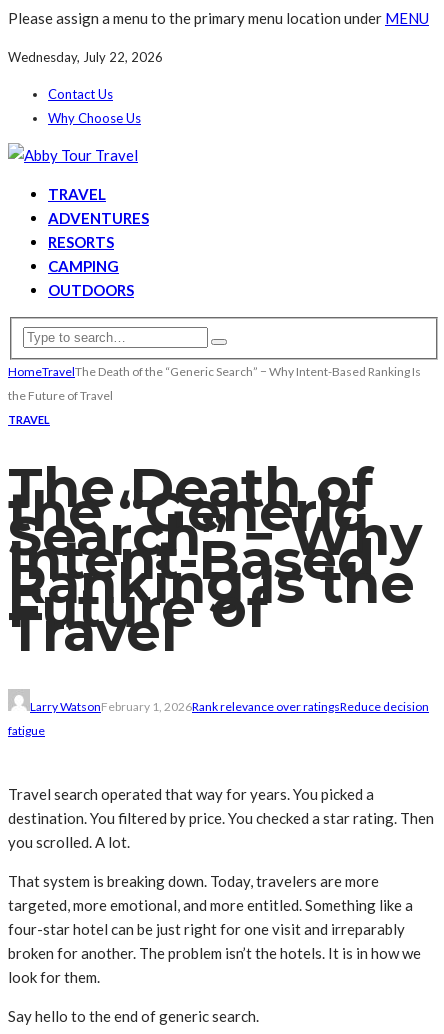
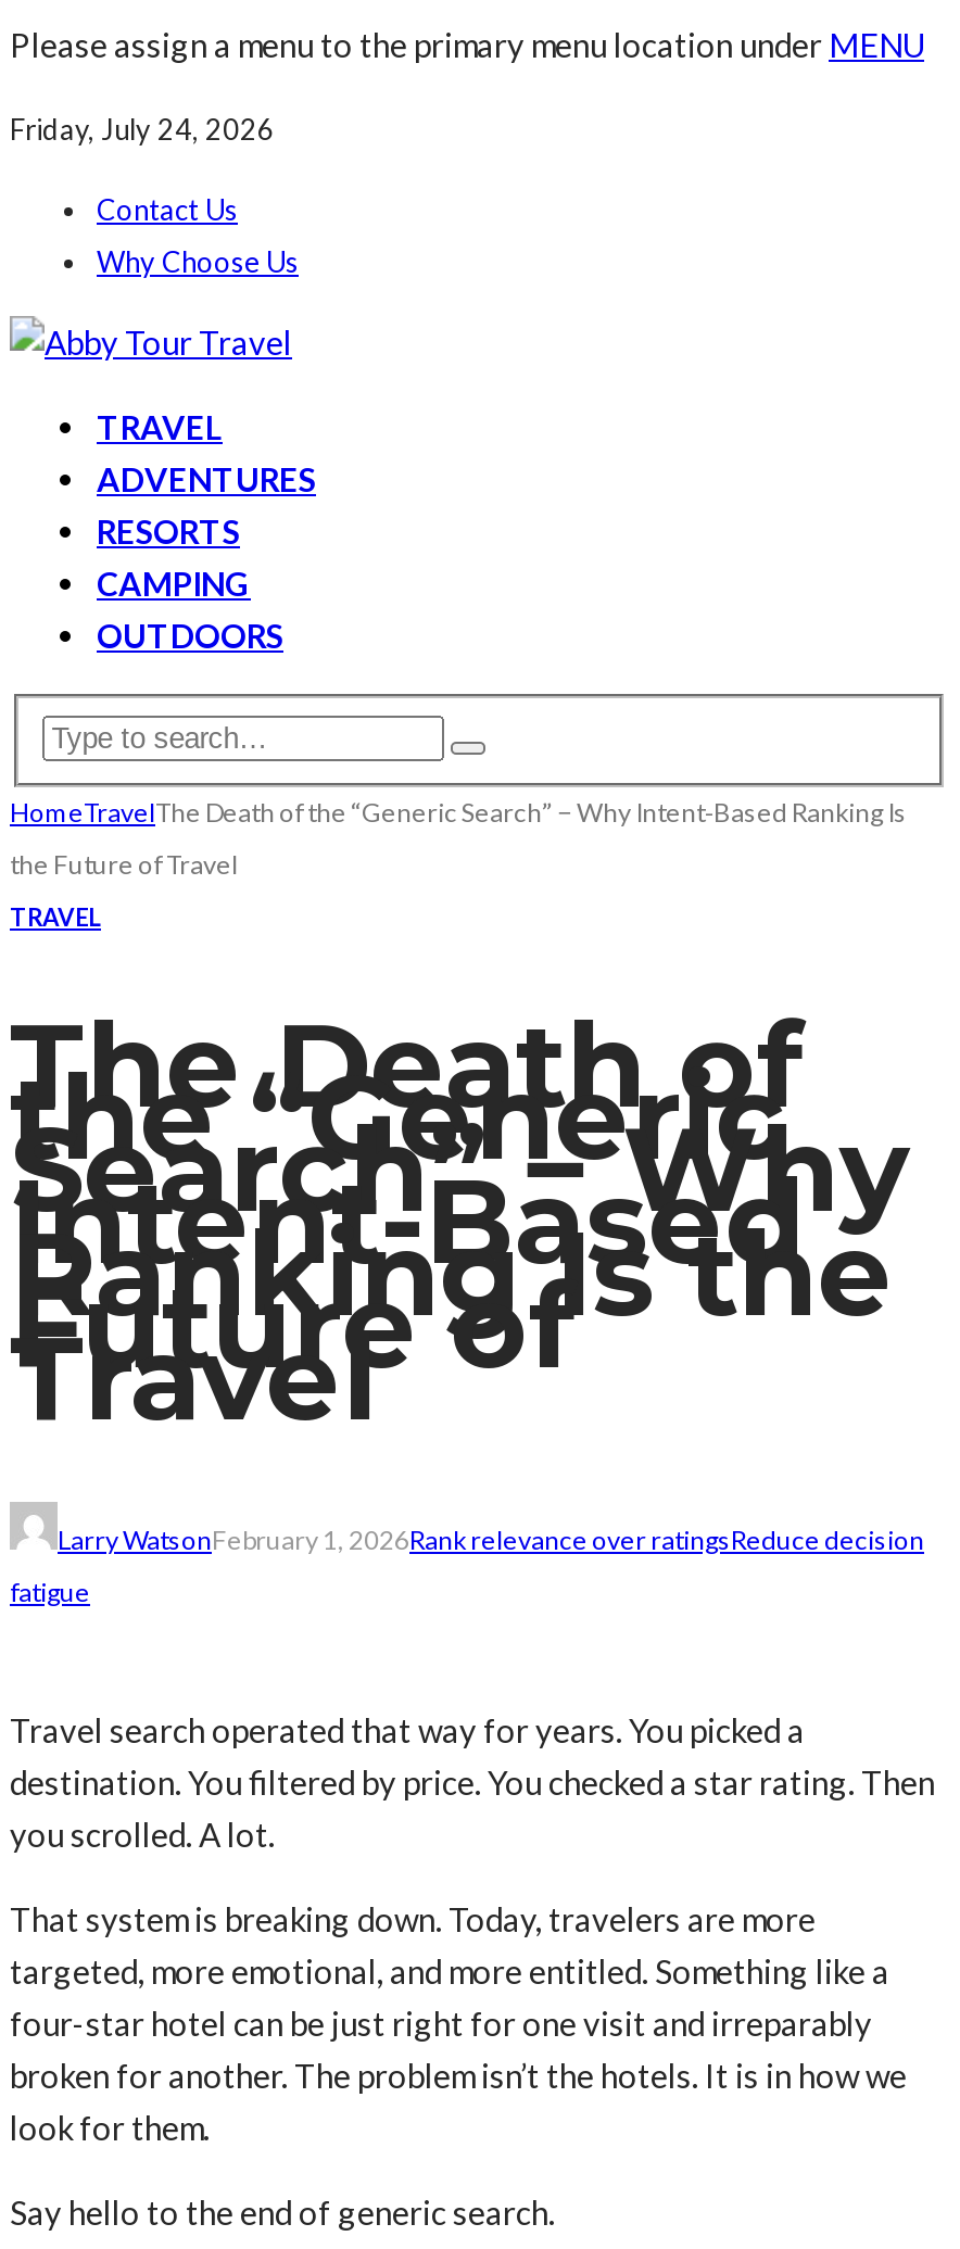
[8,49,163,65] Wednesday, July 22, 2026 -> [10,112,275,147] Friday, July 24, 2026

